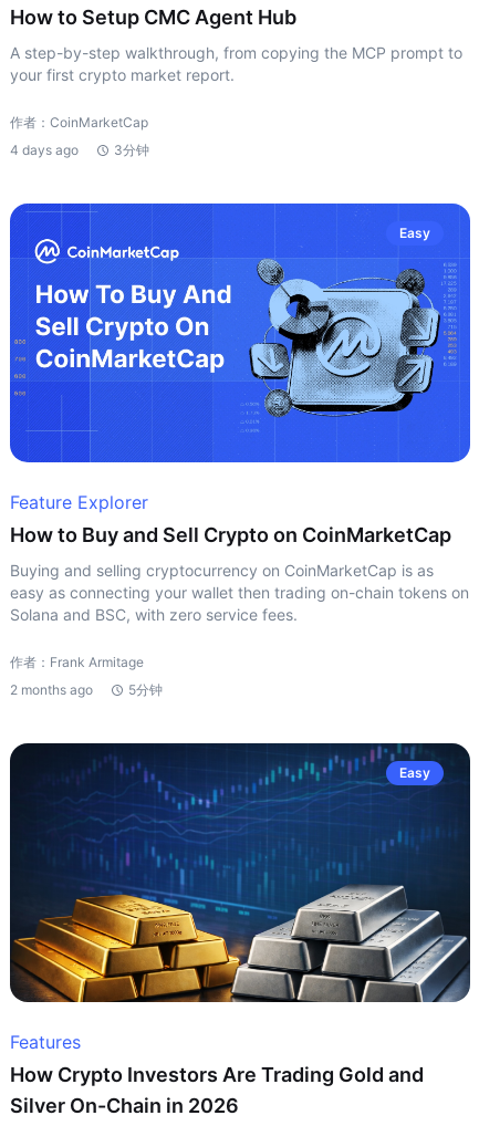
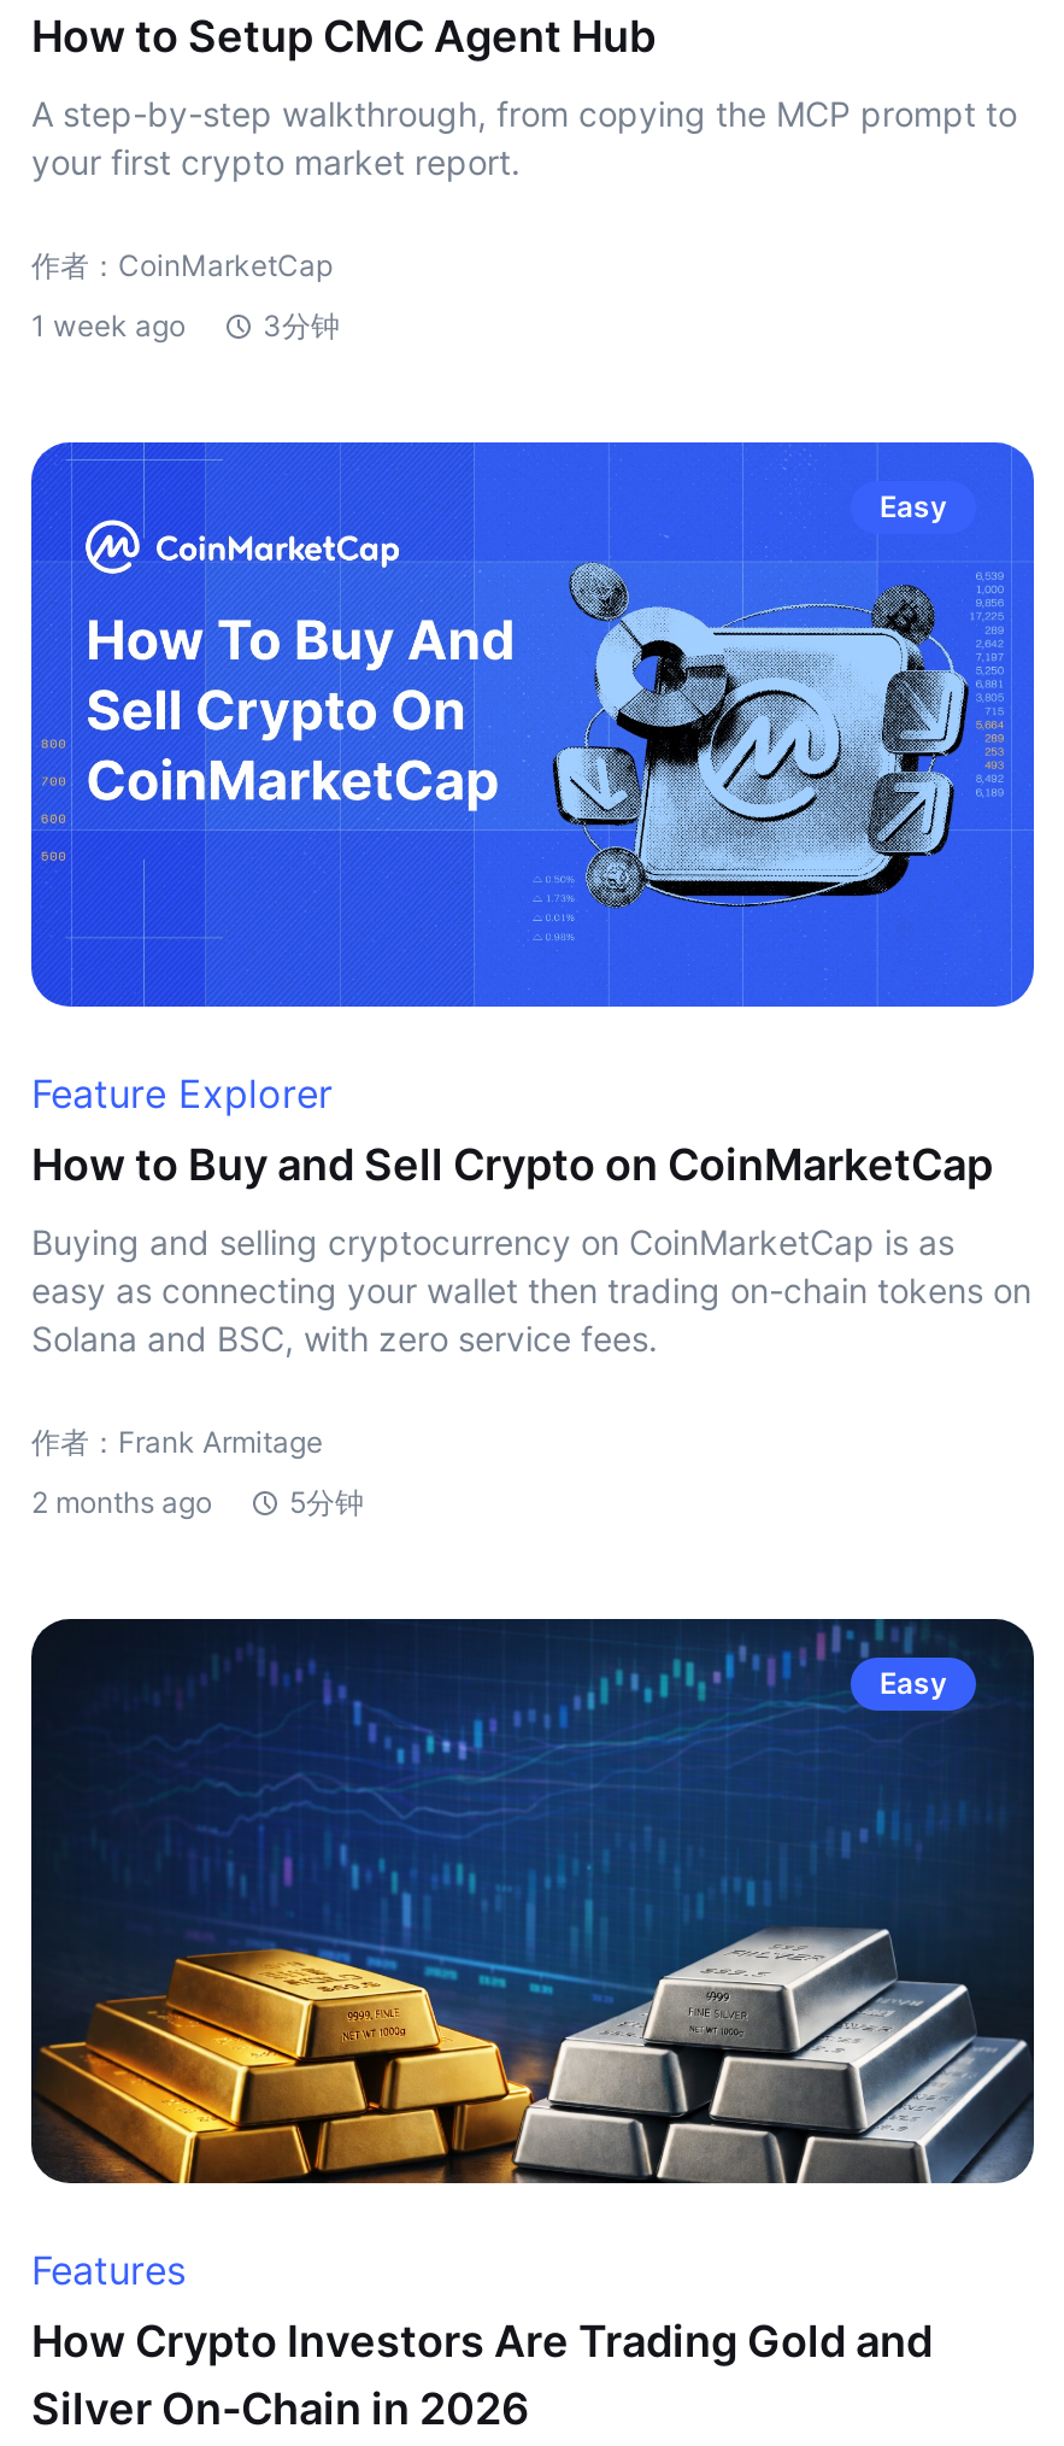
[10,142,79,158] 4 days ago -> [31,307,186,344] 1 week ago

